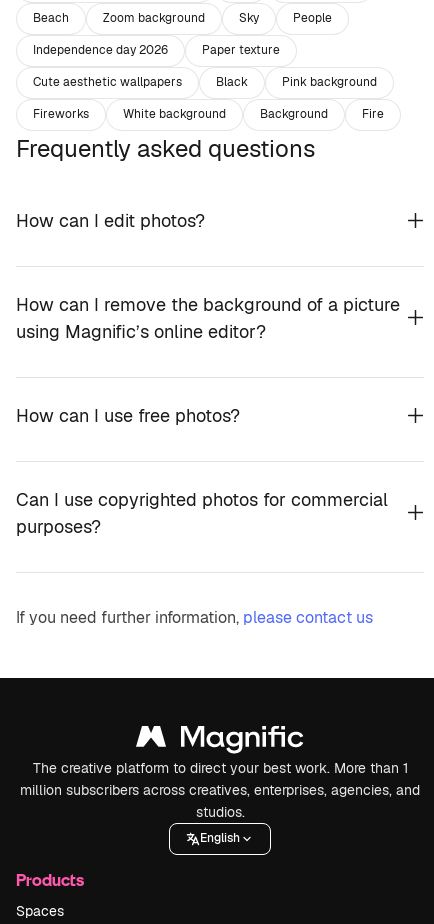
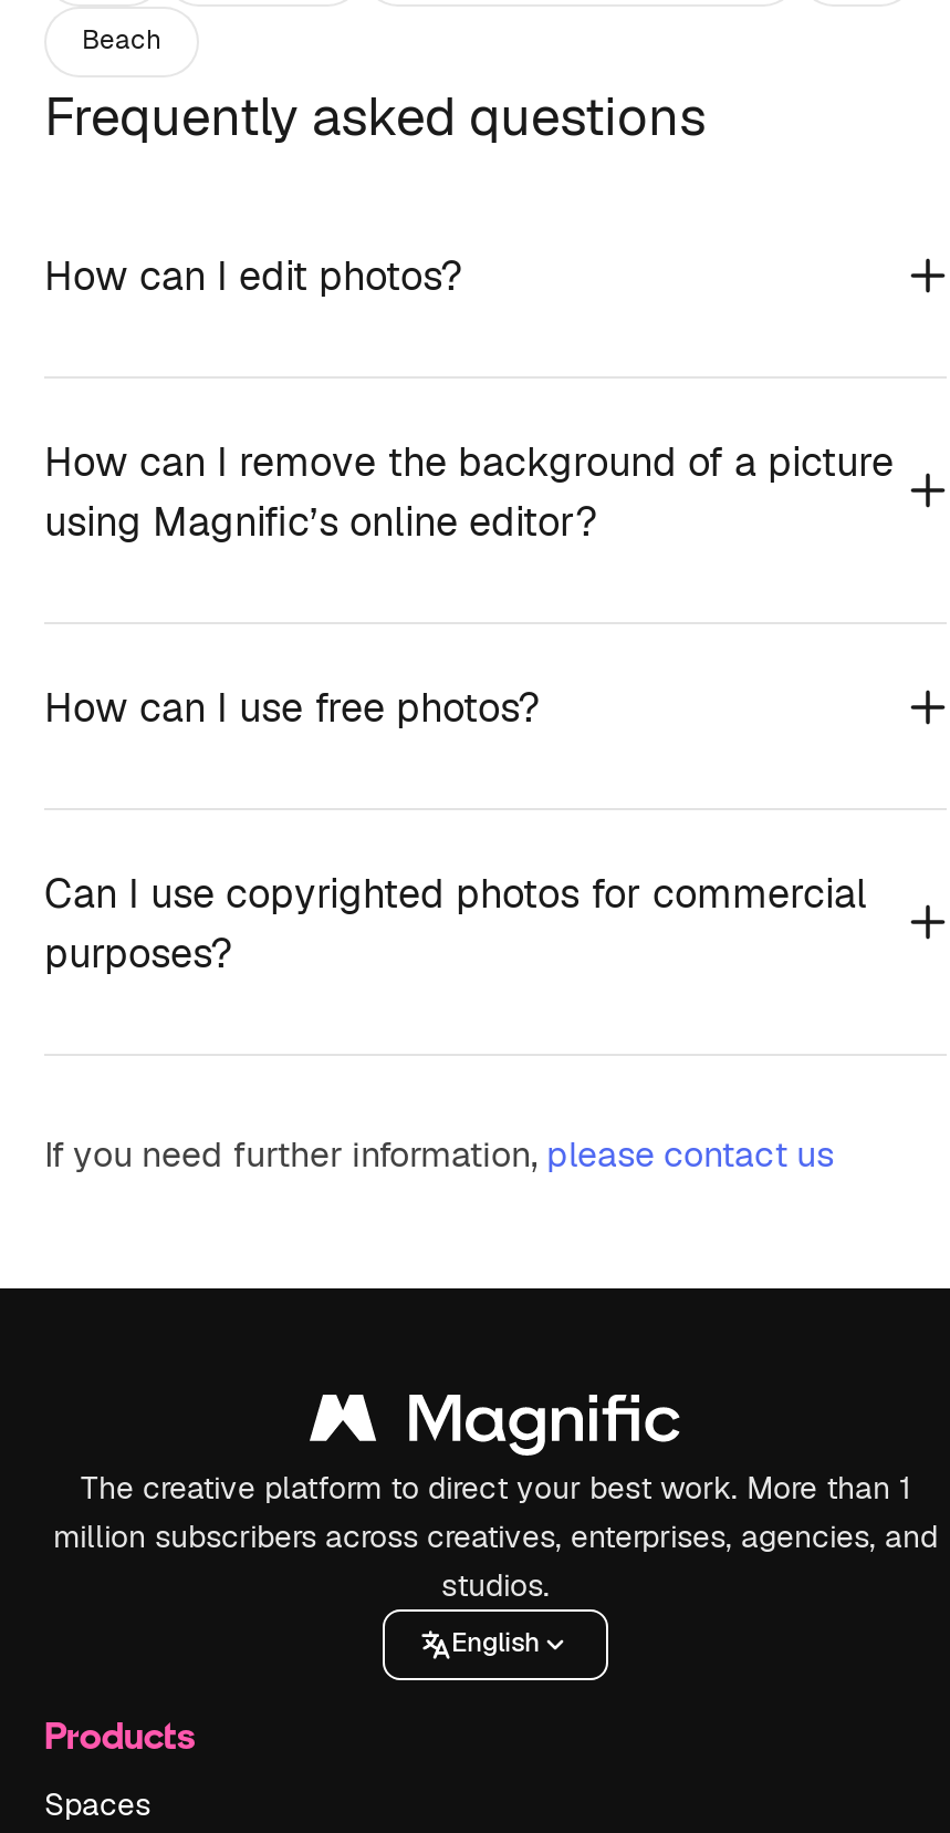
[33,10,384,122] Zoom background | Sky | People | Independence day 2026 | Paper texture | Cute aesthetic wallpapers | Black | Pink background | Fireworks | White background | Background | Fire -> none

